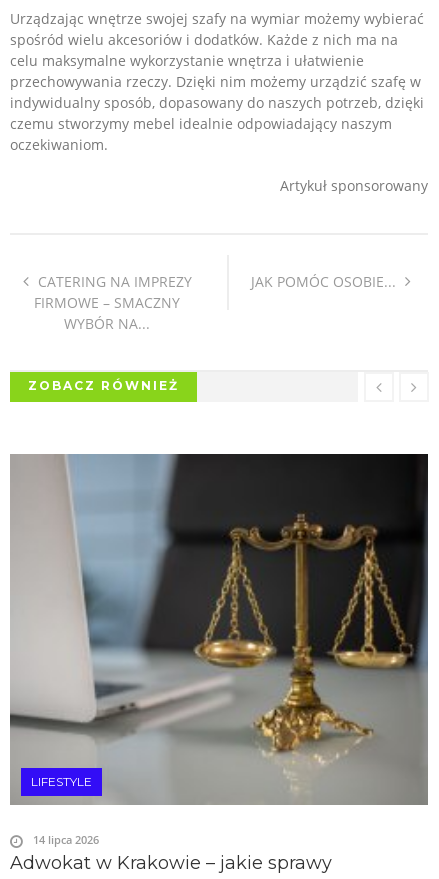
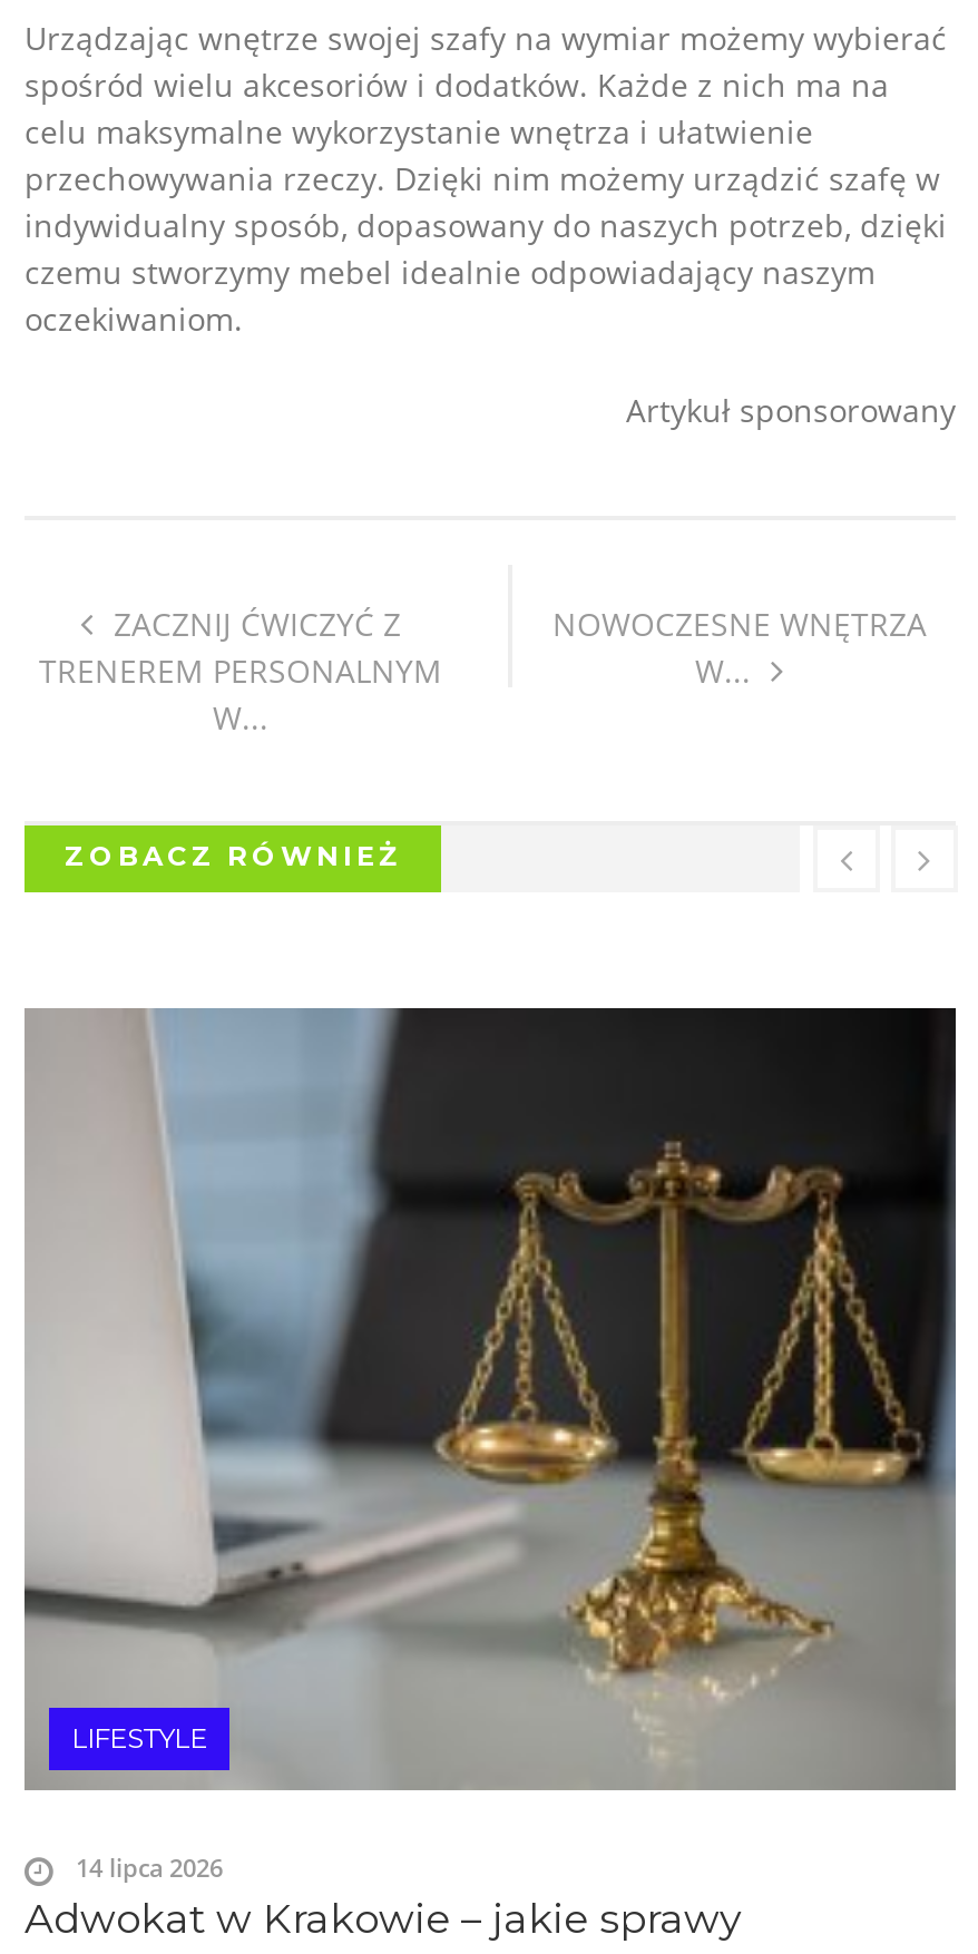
[33,272,191,333] CATERING NA IMPREZY | FIRMOWE – SMACZNY | WYBÓR NA... -> [39,603,442,739] ZACZNIJ ĆWICZYĆ Z | TRENEREM PERSONALNYM | W...
[251,272,400,291] JAK POMÓC OSOBIE... -> [552,603,927,692] NOWOCZESNE WNĘTRZA | W...

